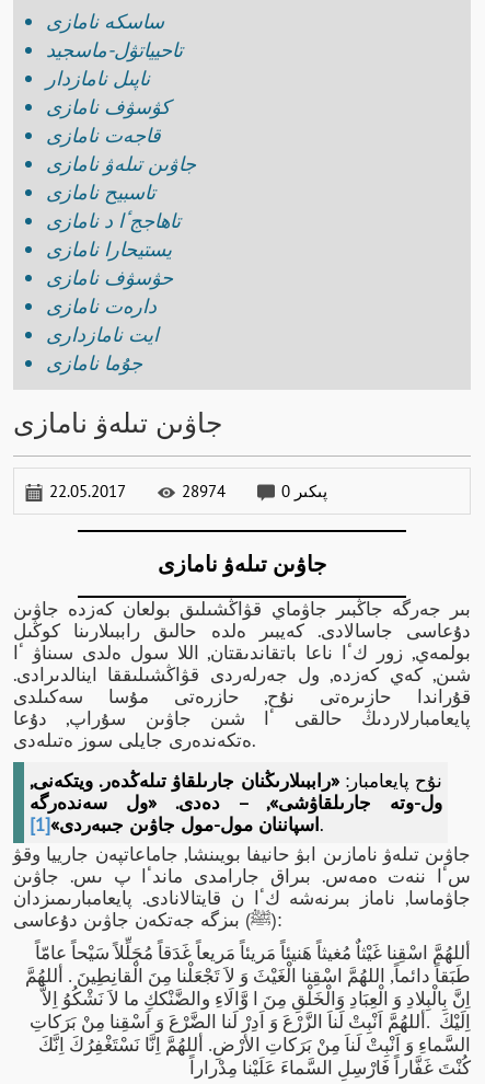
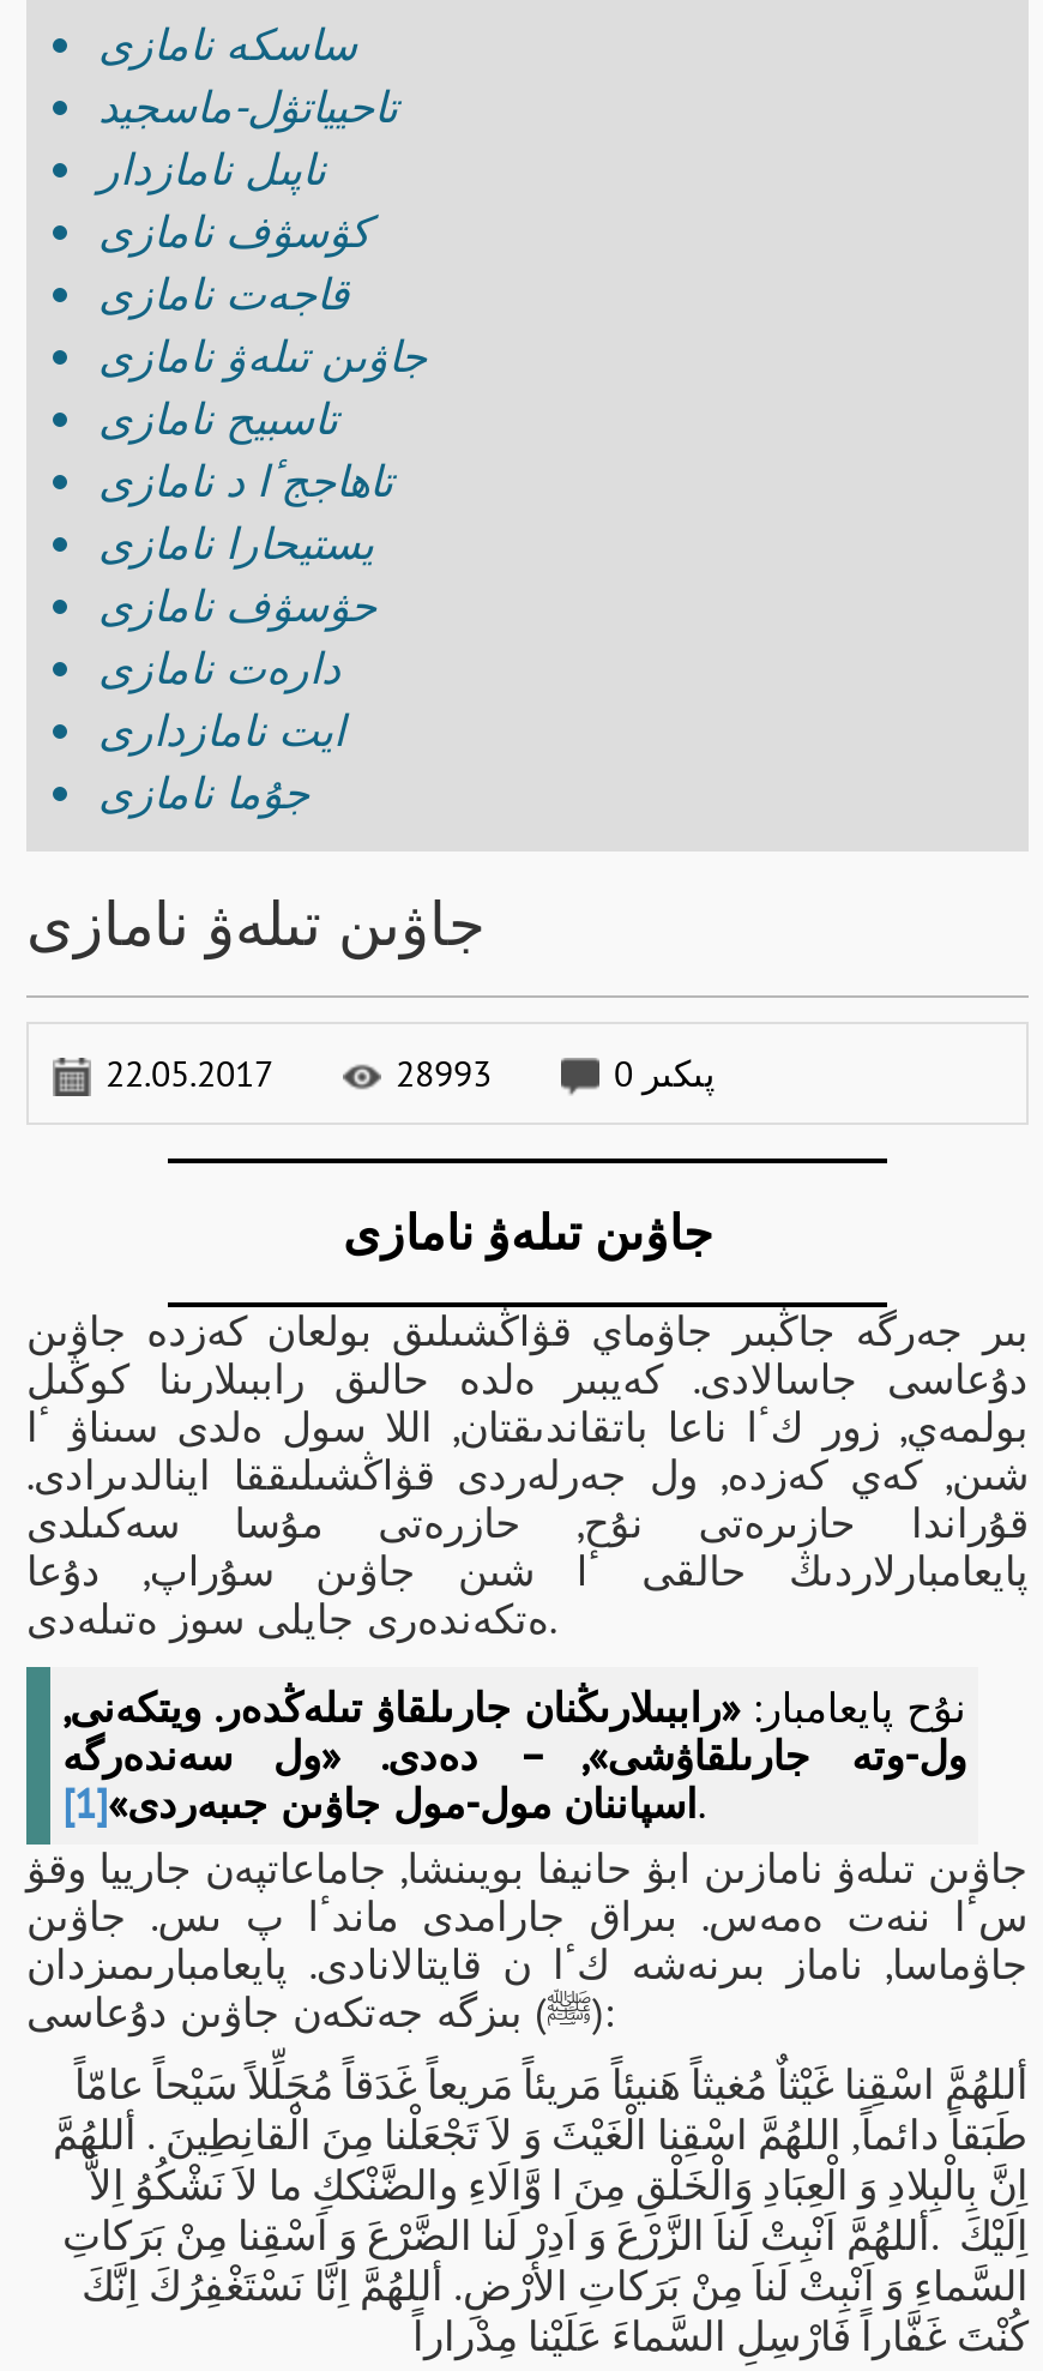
[177,481,226,501] 28974 -> [386,1051,492,1096] 28993

